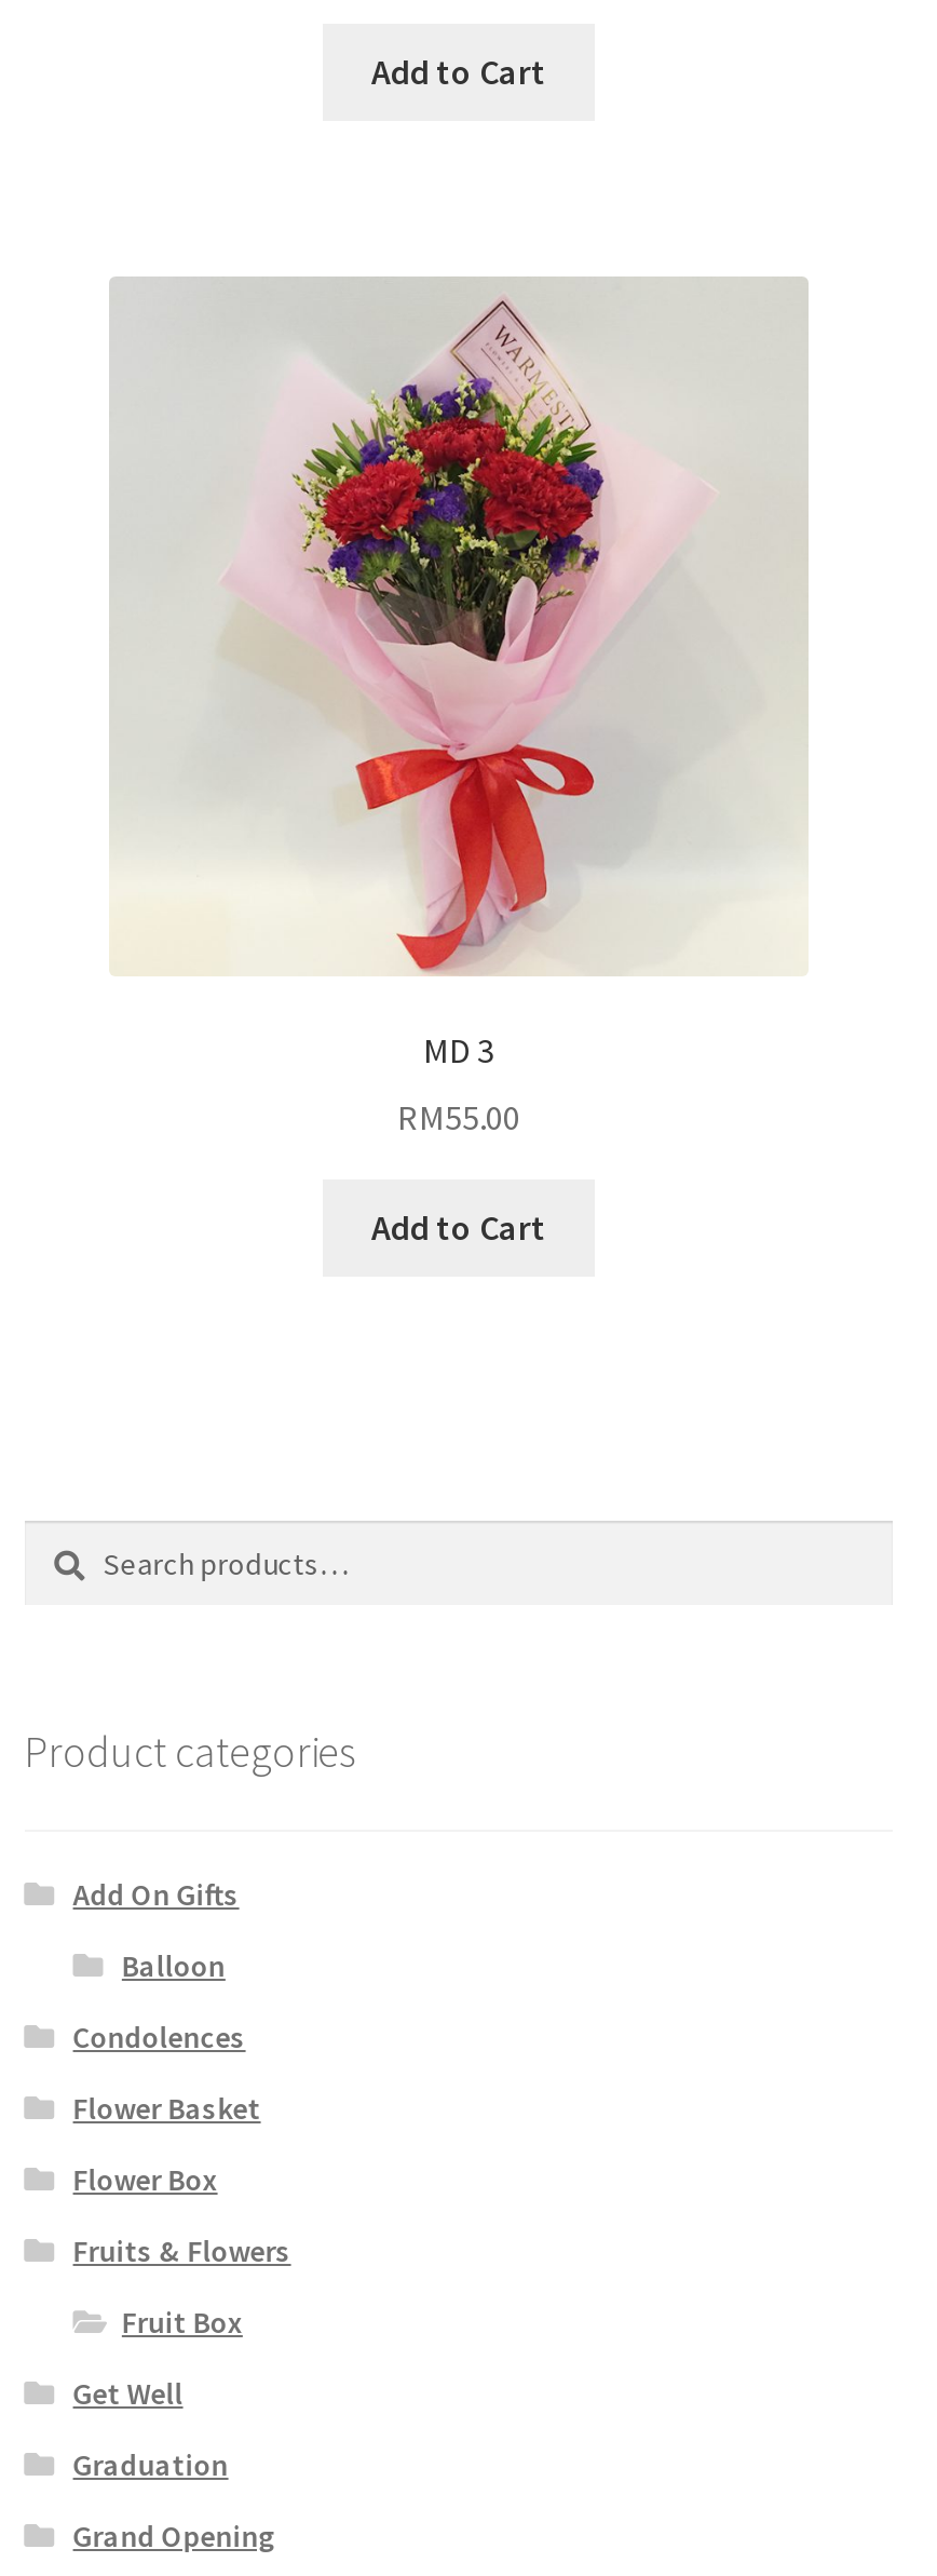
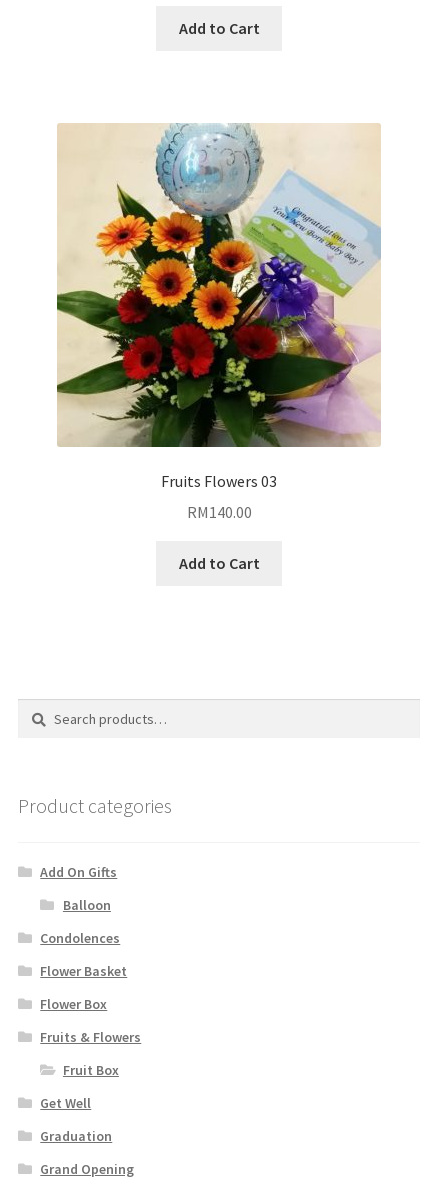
[109,277,806,1072] [image] | MD 3 -> [56,124,381,491] [image] | Fruits Flowers 03
[397,1095,520,1138] RM55.00 -> [186,502,251,522] RM140.00

